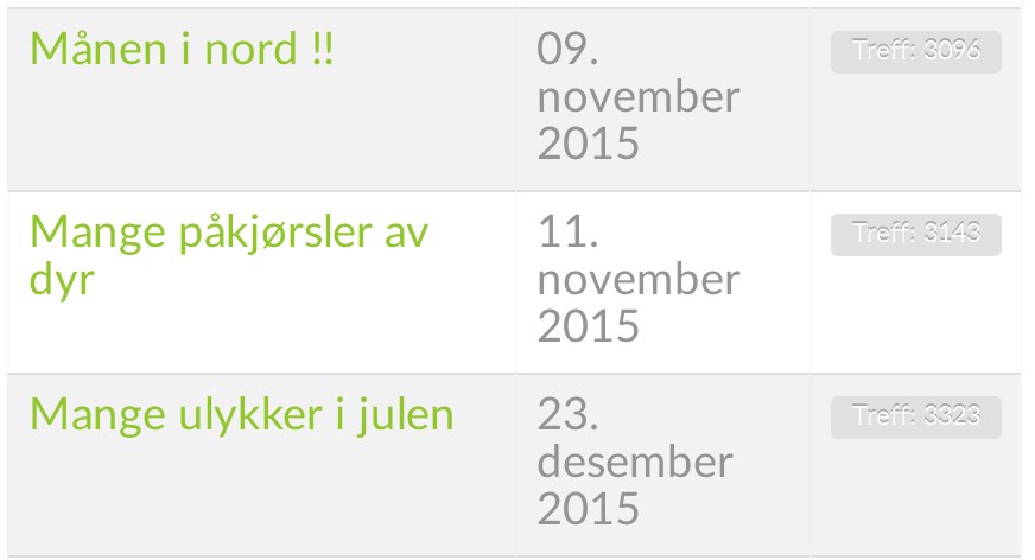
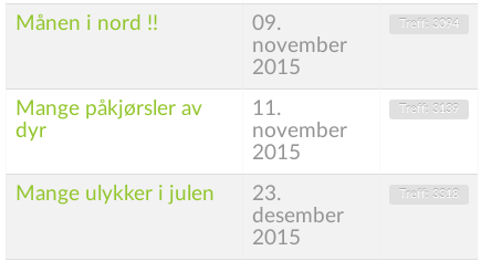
[852,39,980,65] Treff: 3096 -> [399,18,459,30] Treff: 3094
[852,222,980,248] Treff: 3143 -> [399,103,459,115] Treff: 3139
[852,404,980,430] Treff: 3323 -> [399,188,459,201] Treff: 3318

